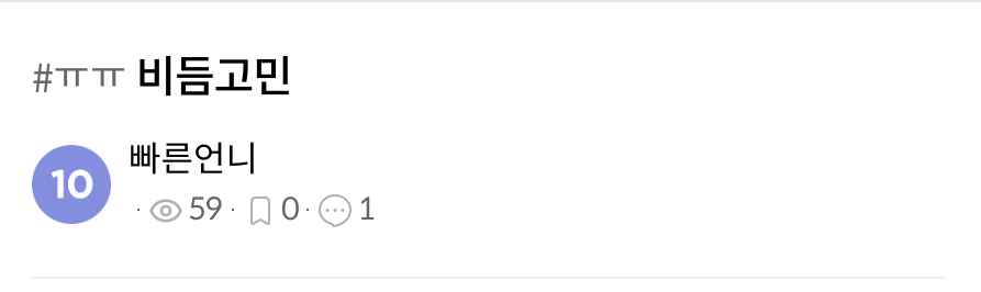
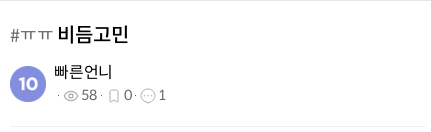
[188,189,375,228] 59 0 1 -> [81,86,166,104] 58 0 1

